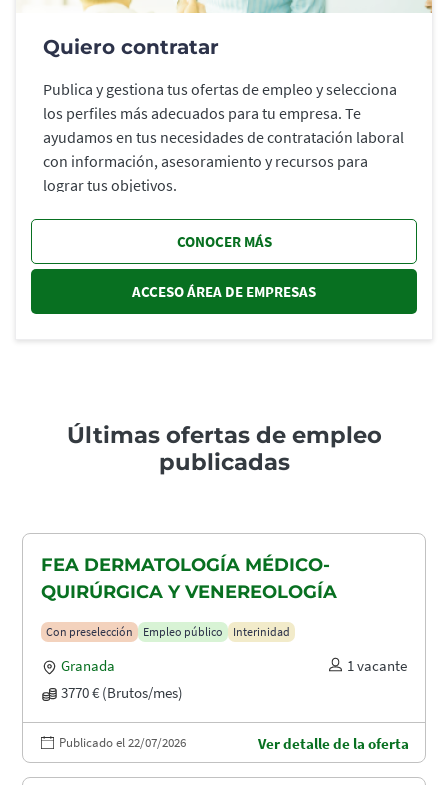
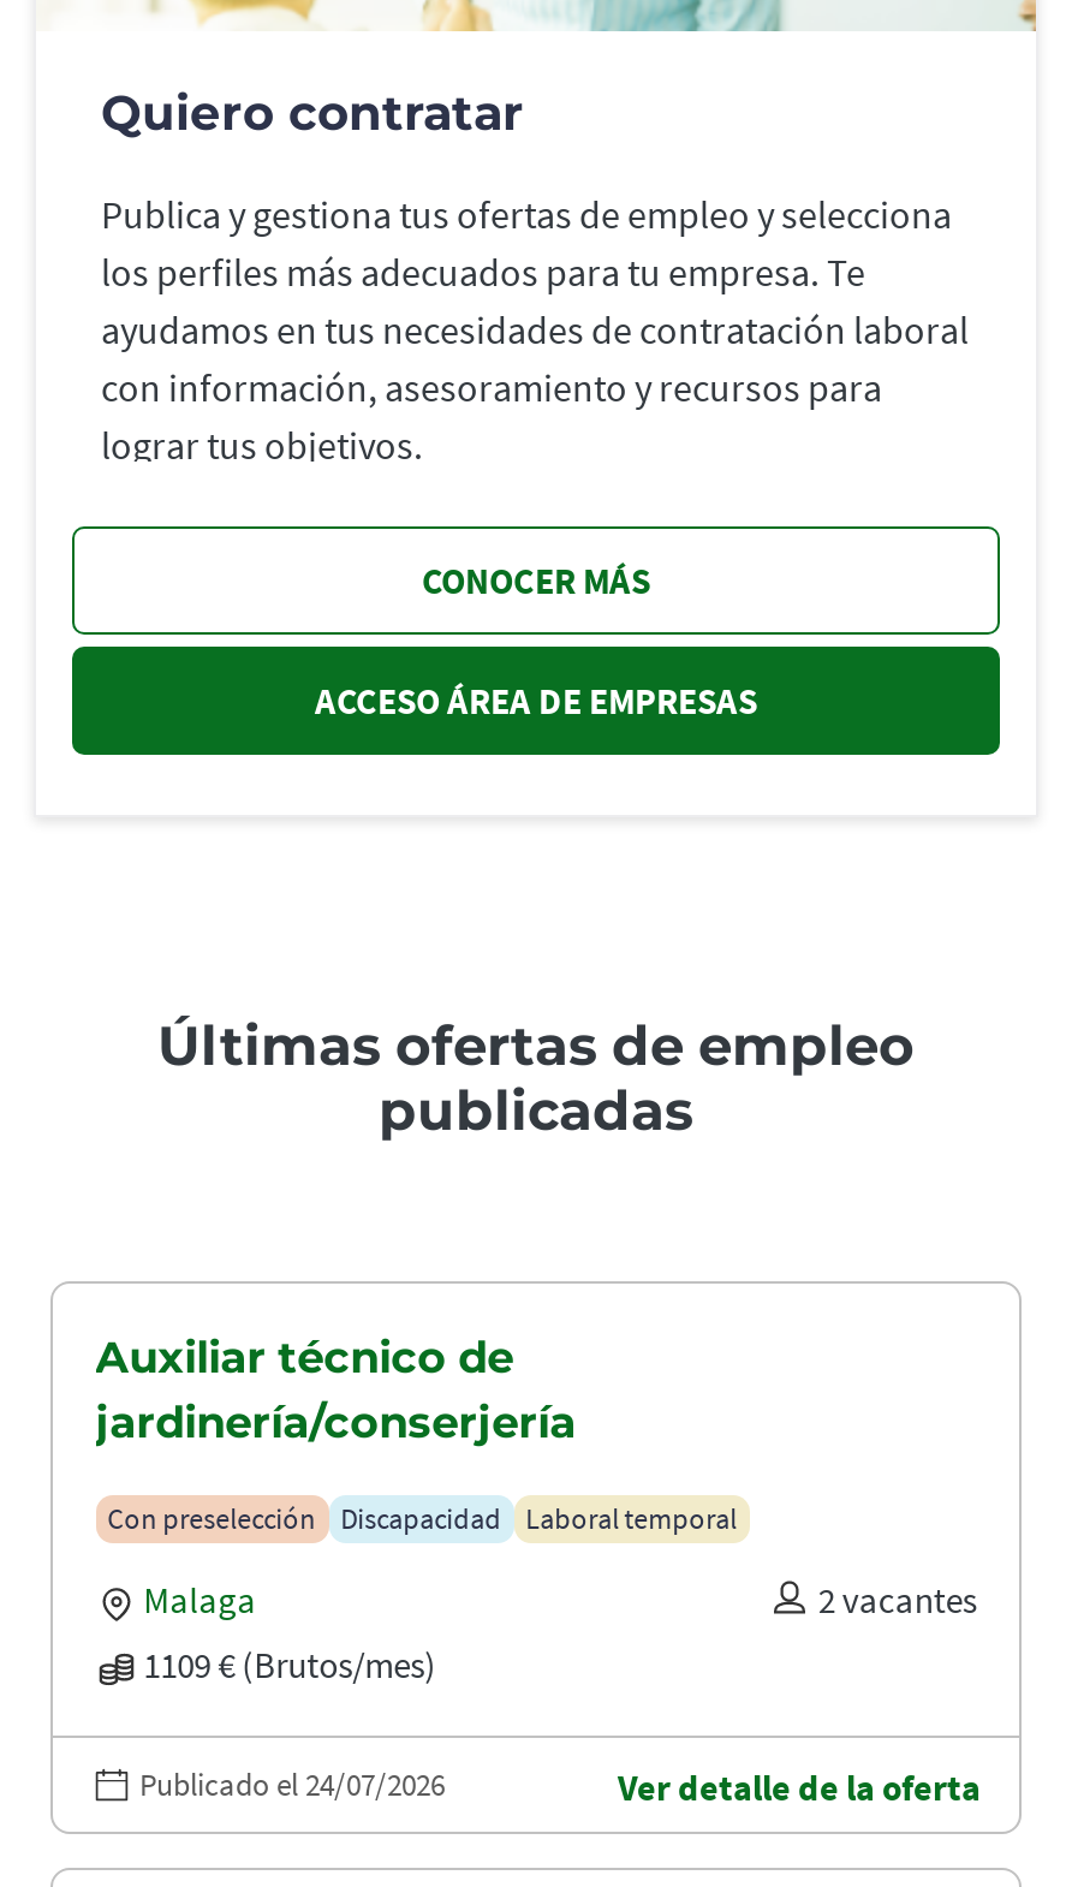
[41,554,337,603] FEA DERMATOLOGÍA MÉDICO- | QUIRÚRGICA Y VENEREOLOGÍA -> [95,1331,576,1449] Auxiliar técnico de | jardinería/conserjería
[143,624,290,639] Empleo público | Interinidad -> [340,1499,737,1535] Discapacidad | Laboral temporal
[61,656,407,702] Granada | 1 vacante | 3770 € (Brutos/mes) -> [143,1576,977,1687] Malaga | 2 vacantes | 1109 € (Brutos/mes)
[59,734,186,751] Publicado el 22/07/2026 -> [139,1763,445,1804] Publicado el 24/07/2026

